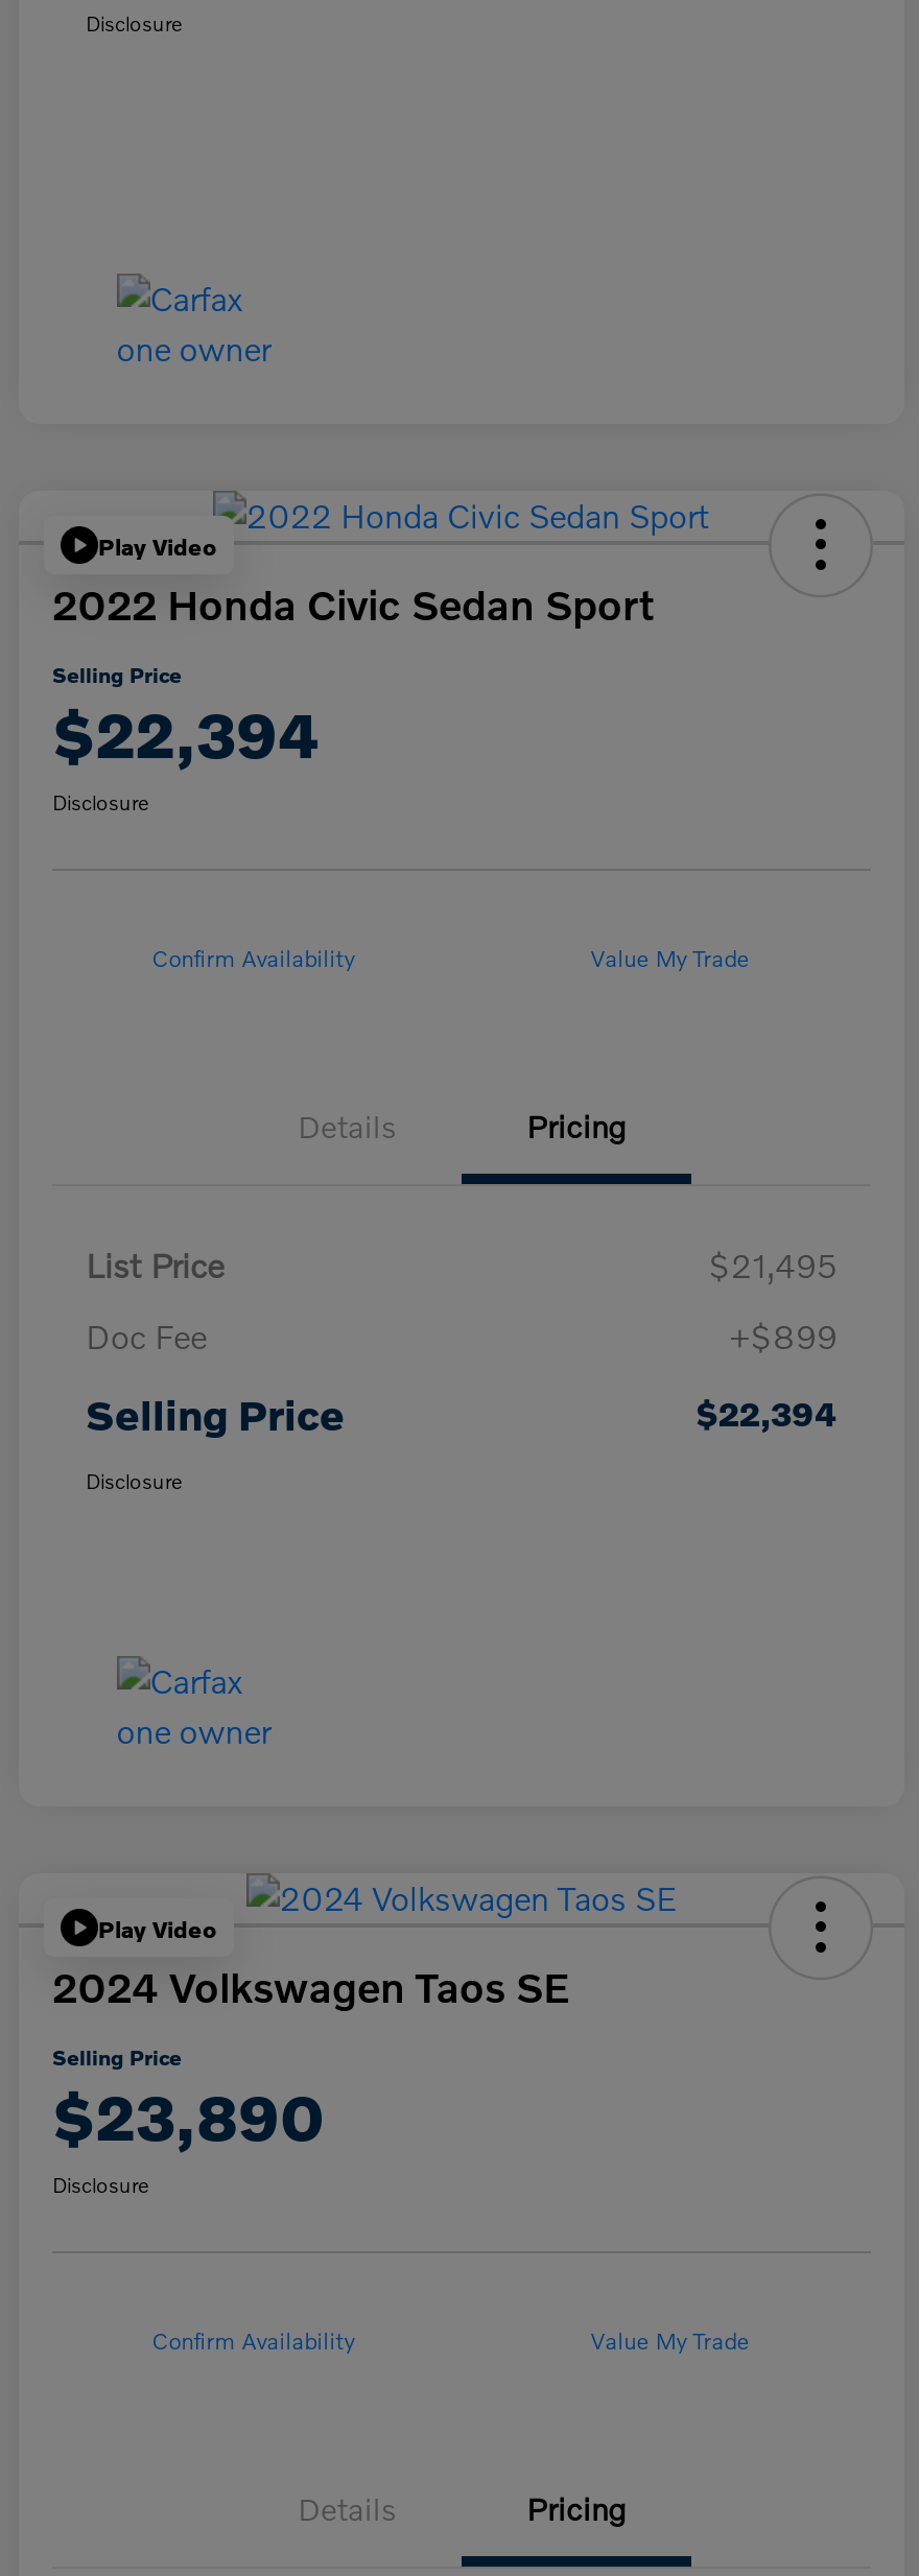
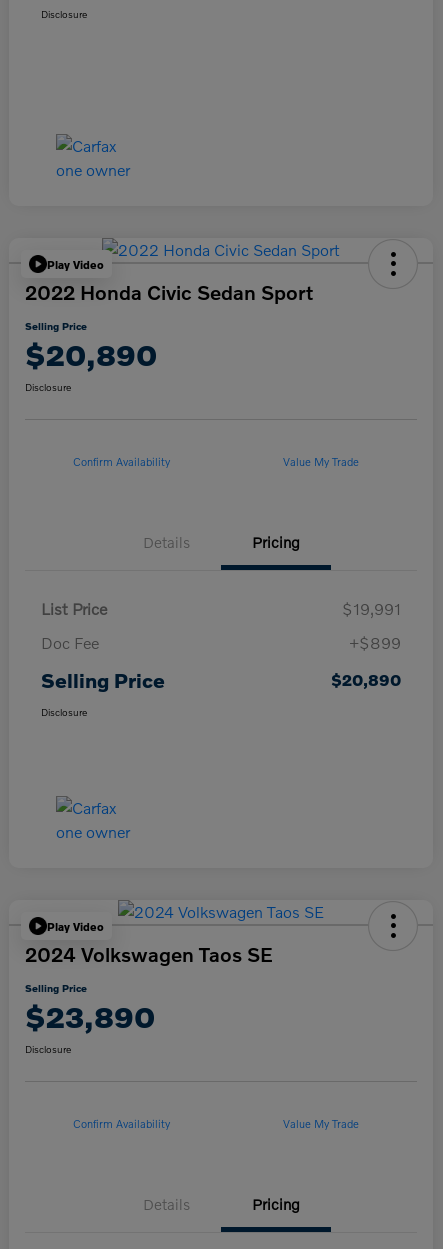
[52,698,320,771] $22,394 -> [25,337,157,372] $20,890
[708,1245,838,1285] $21,495 -> [342,599,401,618] $19,991
[696,1393,838,1433] $22,394 -> [331,670,401,689] $20,890

